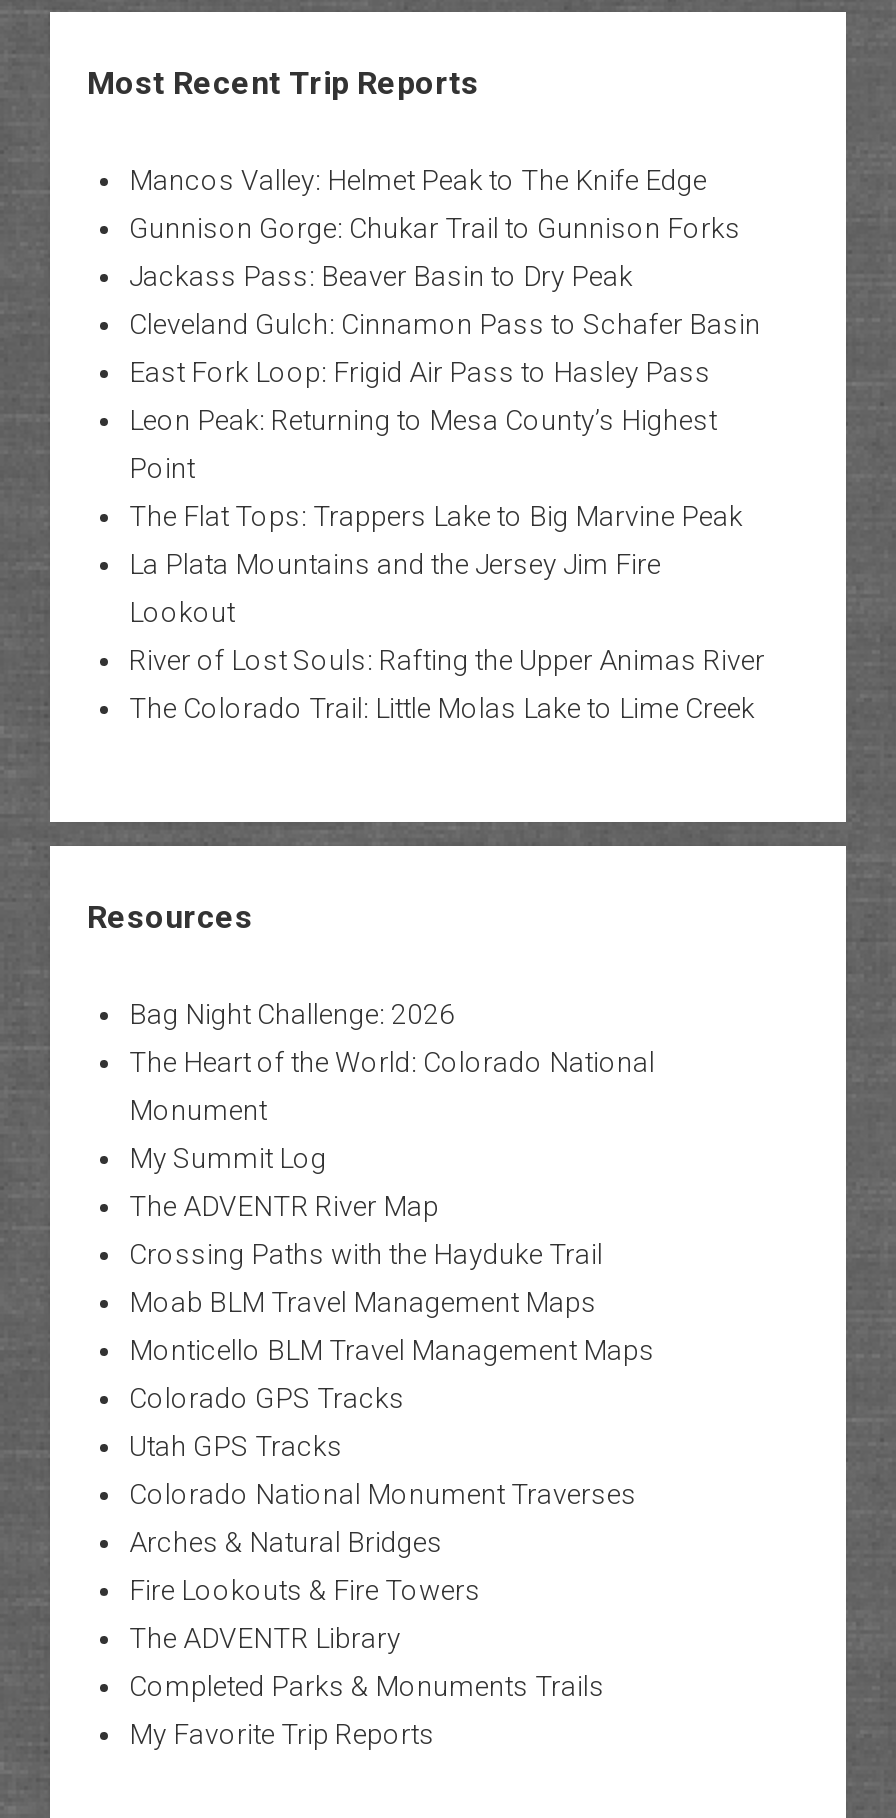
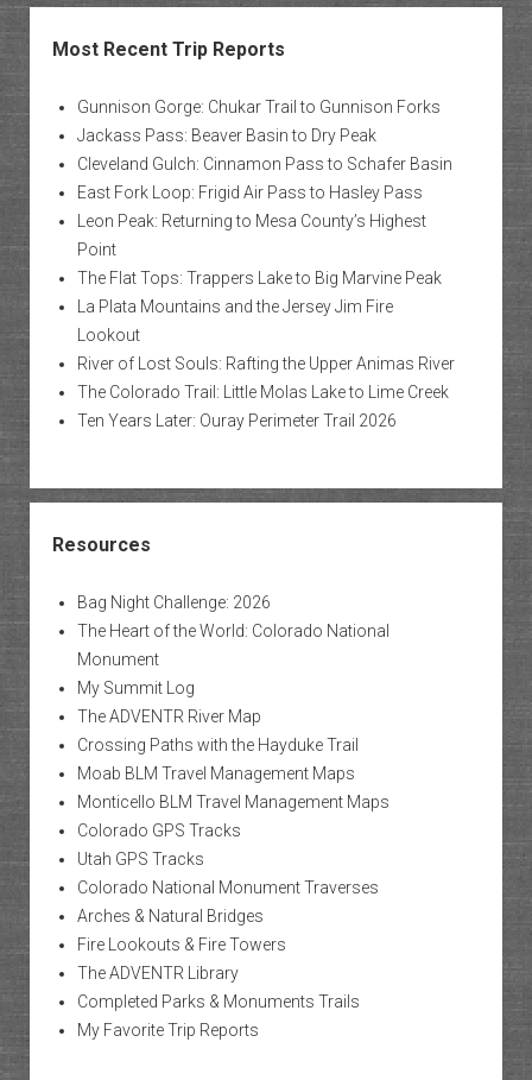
[129,164,707,196] Mancos Valley: Helmet Peak to The Knife Edge -> none
moved [129,212,765,724] -> [77,97,454,402]: Gunnison Gorge: Chukar Trail to Gunnison Forks | Jackass Pass: Beaver Basin to Dry Peak | Cleveland Gulch: Cinnamon Pass to Schafer Basin | ... | River of Lost Souls: Rafting the Upper Animas River | The Colorado Trail: Little Molas Lake to Lime Creek
none -> [77,411,396,430] Ten Years Later: Ouray Perimeter Trail 2026

